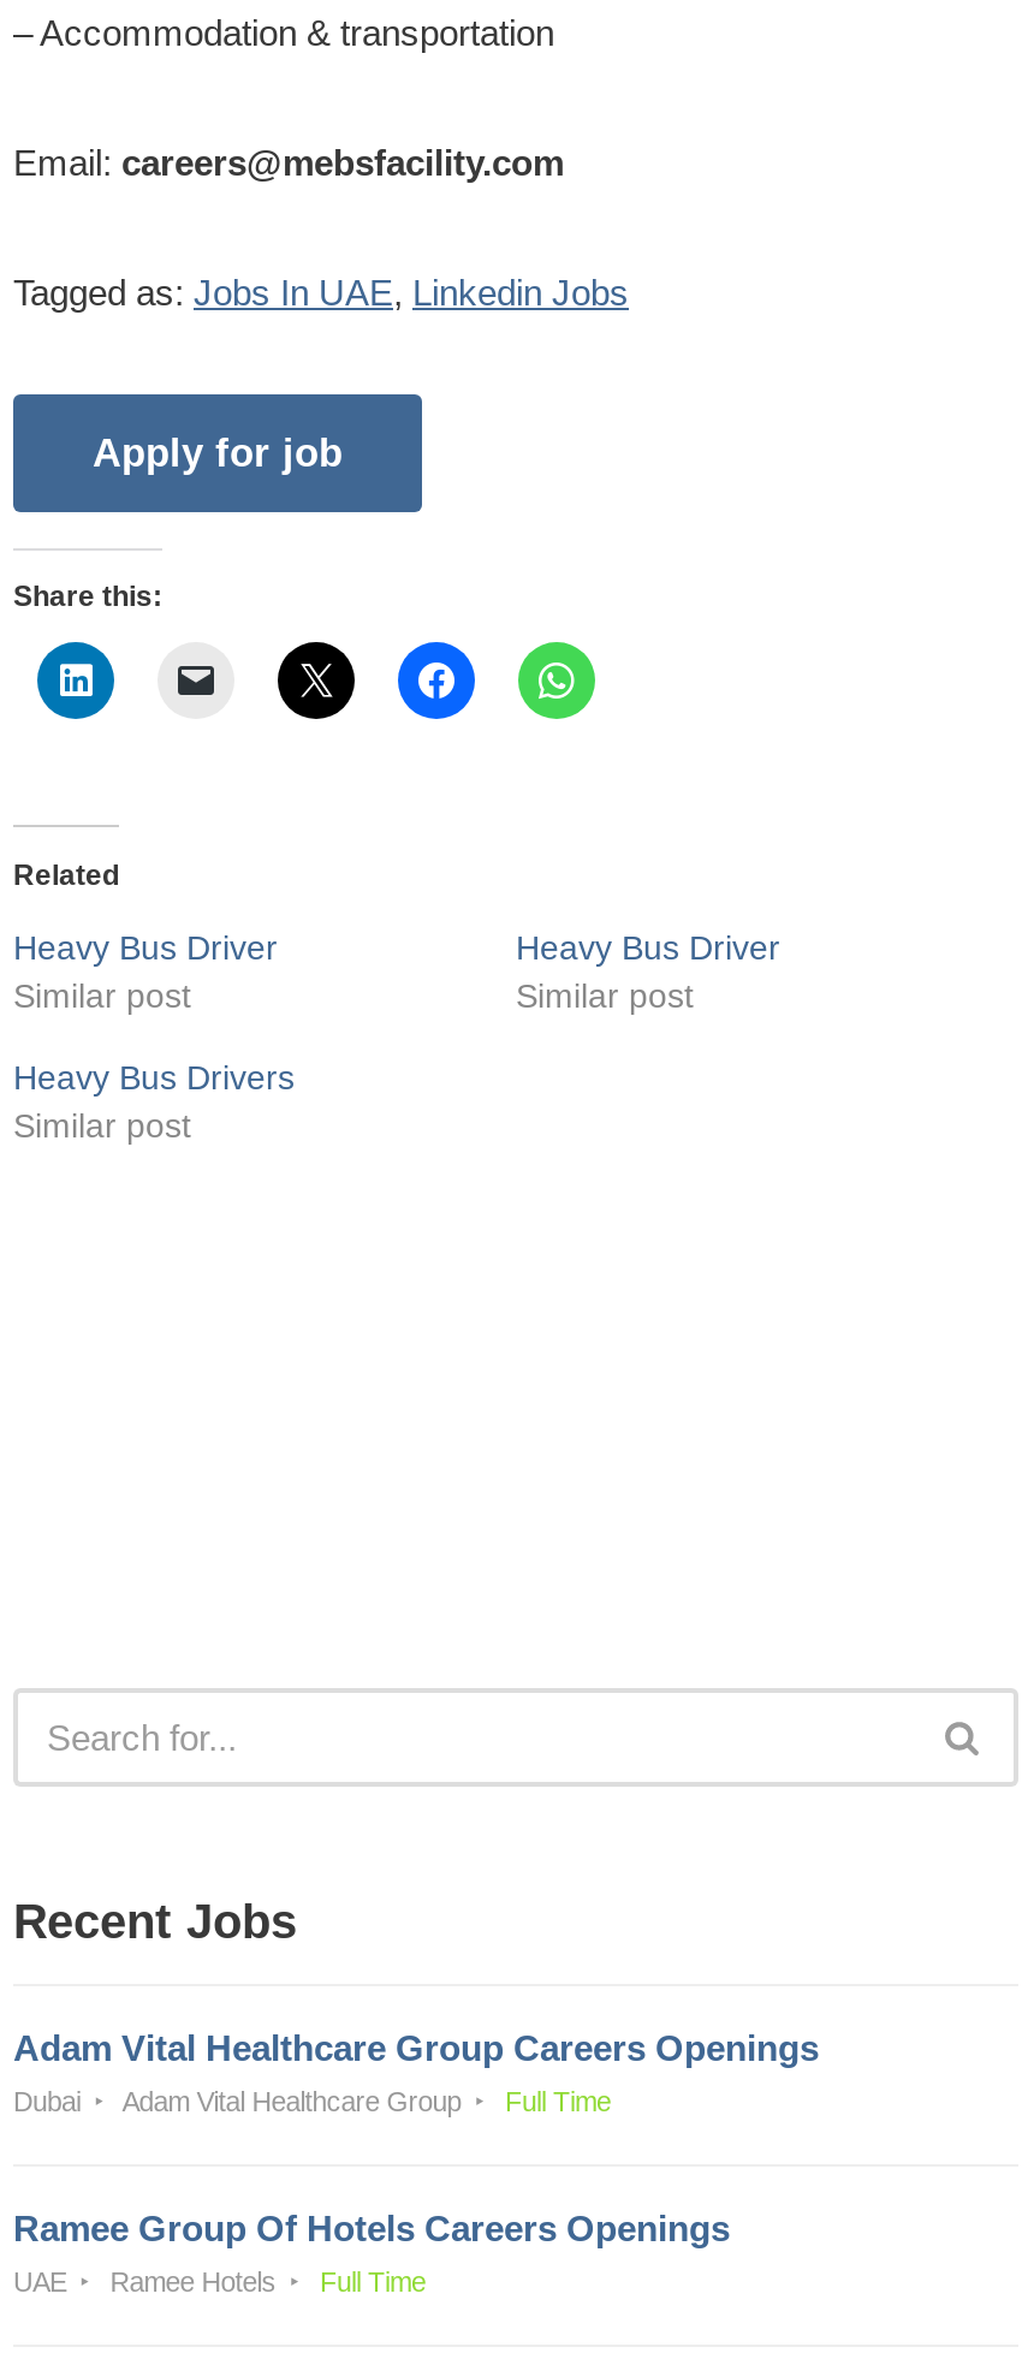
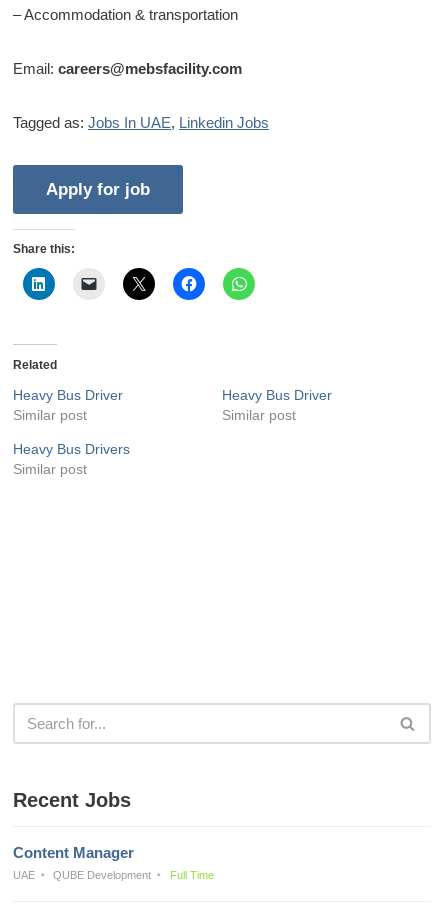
[13,2026,819,2247] Adam Vital Healthcare Group Careers Openings | Dubai | Adam Vital Healthcare Group | Full Time | Ramee Group Of Hotels Careers Openings -> [13,843,134,860] Content Manager
[110,2266,276,2295] Ramee Hotels -> [53,868,151,880] QUBE Development

